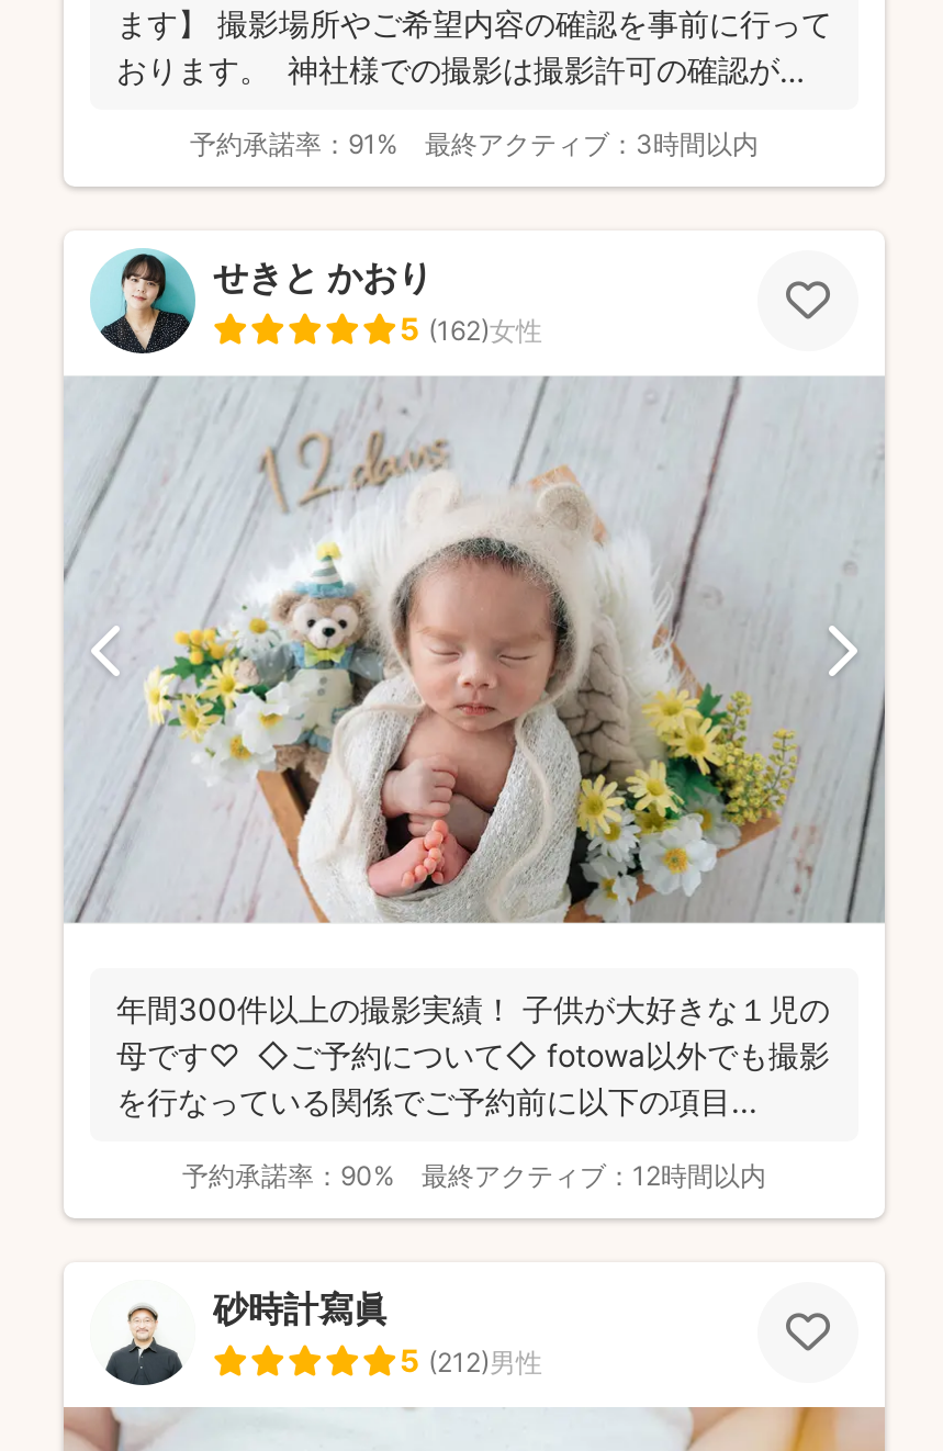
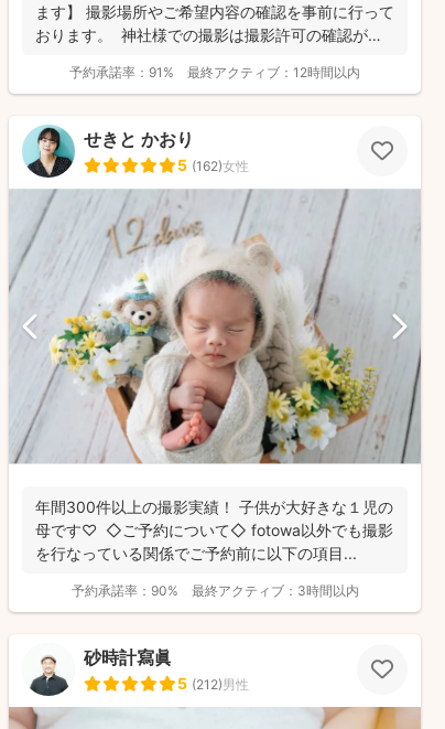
moved [425,128,759,161] -> [191,582,359,598]: 最終アクティブ：3時間以内
moved [422,1158,766,1191] -> [187,64,360,81]: 最終アクティブ：12時間以内

